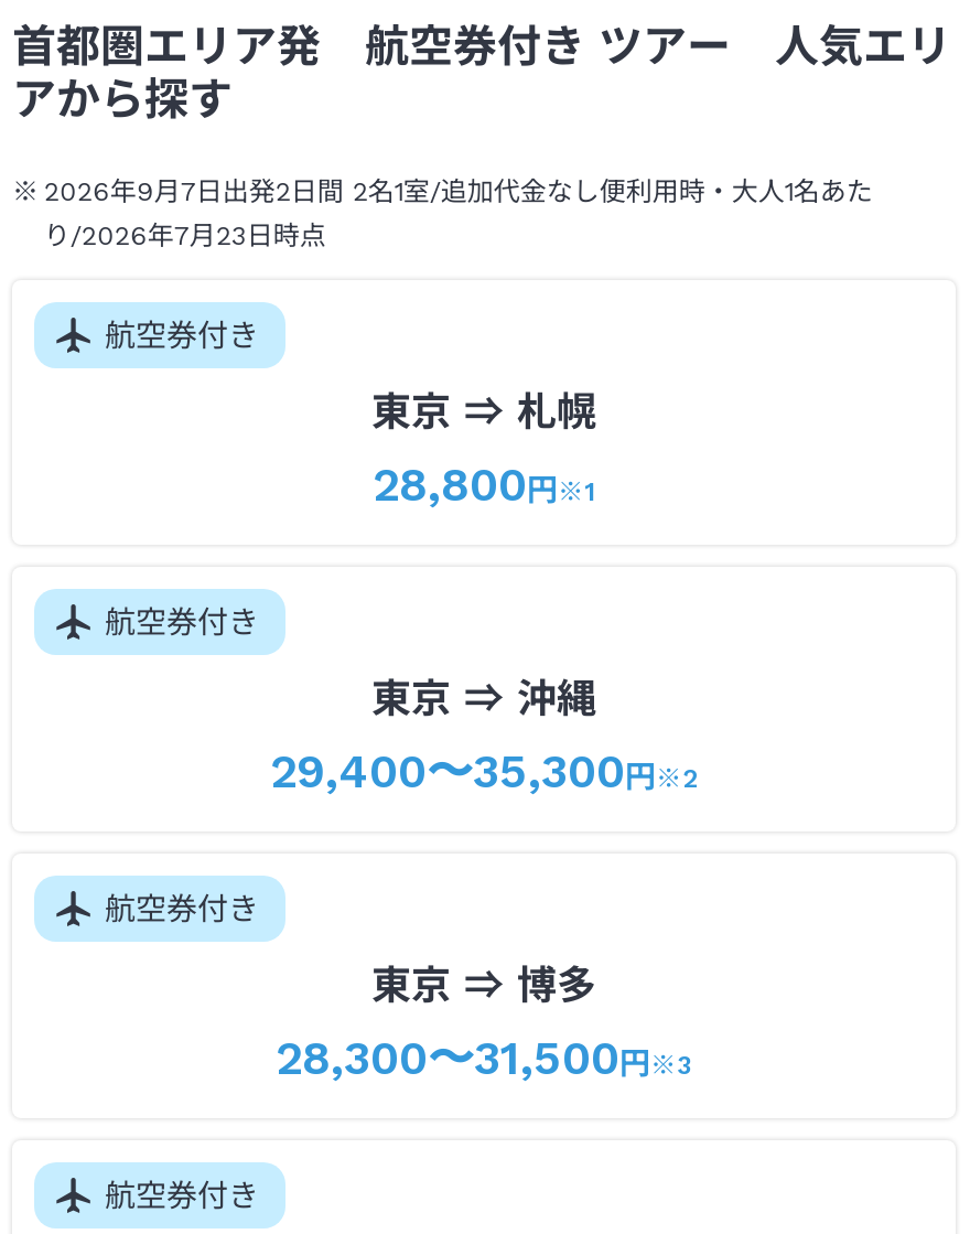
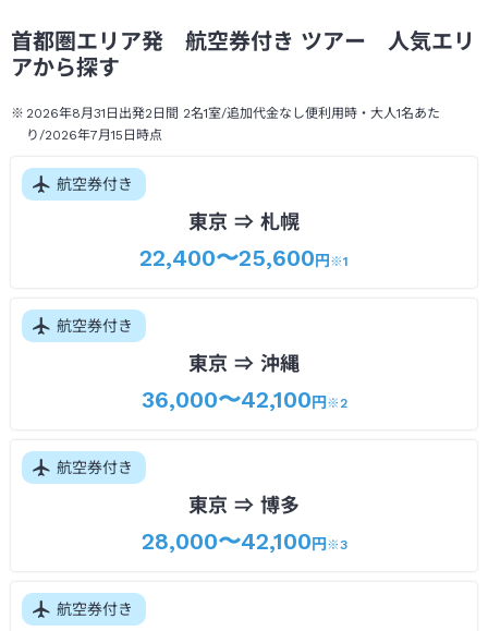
[44,177,873,208] 2026年9月7日出発2日間 2名1室/追加代金なし便利用時・大人1名あた -> [27,106,441,121] 2026年8月31日出発2日間 2名1室/追加代金なし便利用時・大人1名あた
[44,221,326,252] り/2026年7月23日時点 -> [27,128,163,143] り/2026年7月15日時点
[373,457,595,512] 28,800円※1 -> [139,244,349,272] 22,400〜25,600円※1
[270,744,698,799] 29,400〜35,300円※2 -> [141,386,347,413] 36,000〜42,100円※2
[276,1031,692,1086] 28,300〜31,500円※3 -> [141,528,347,555] 28,000〜42,100円※3

